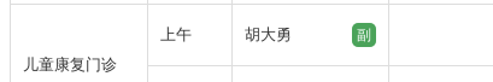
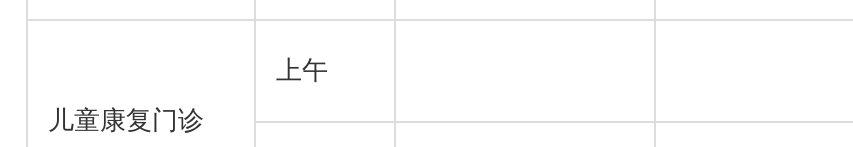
[245,25,371,43] 胡大勇 | 副 -> none

